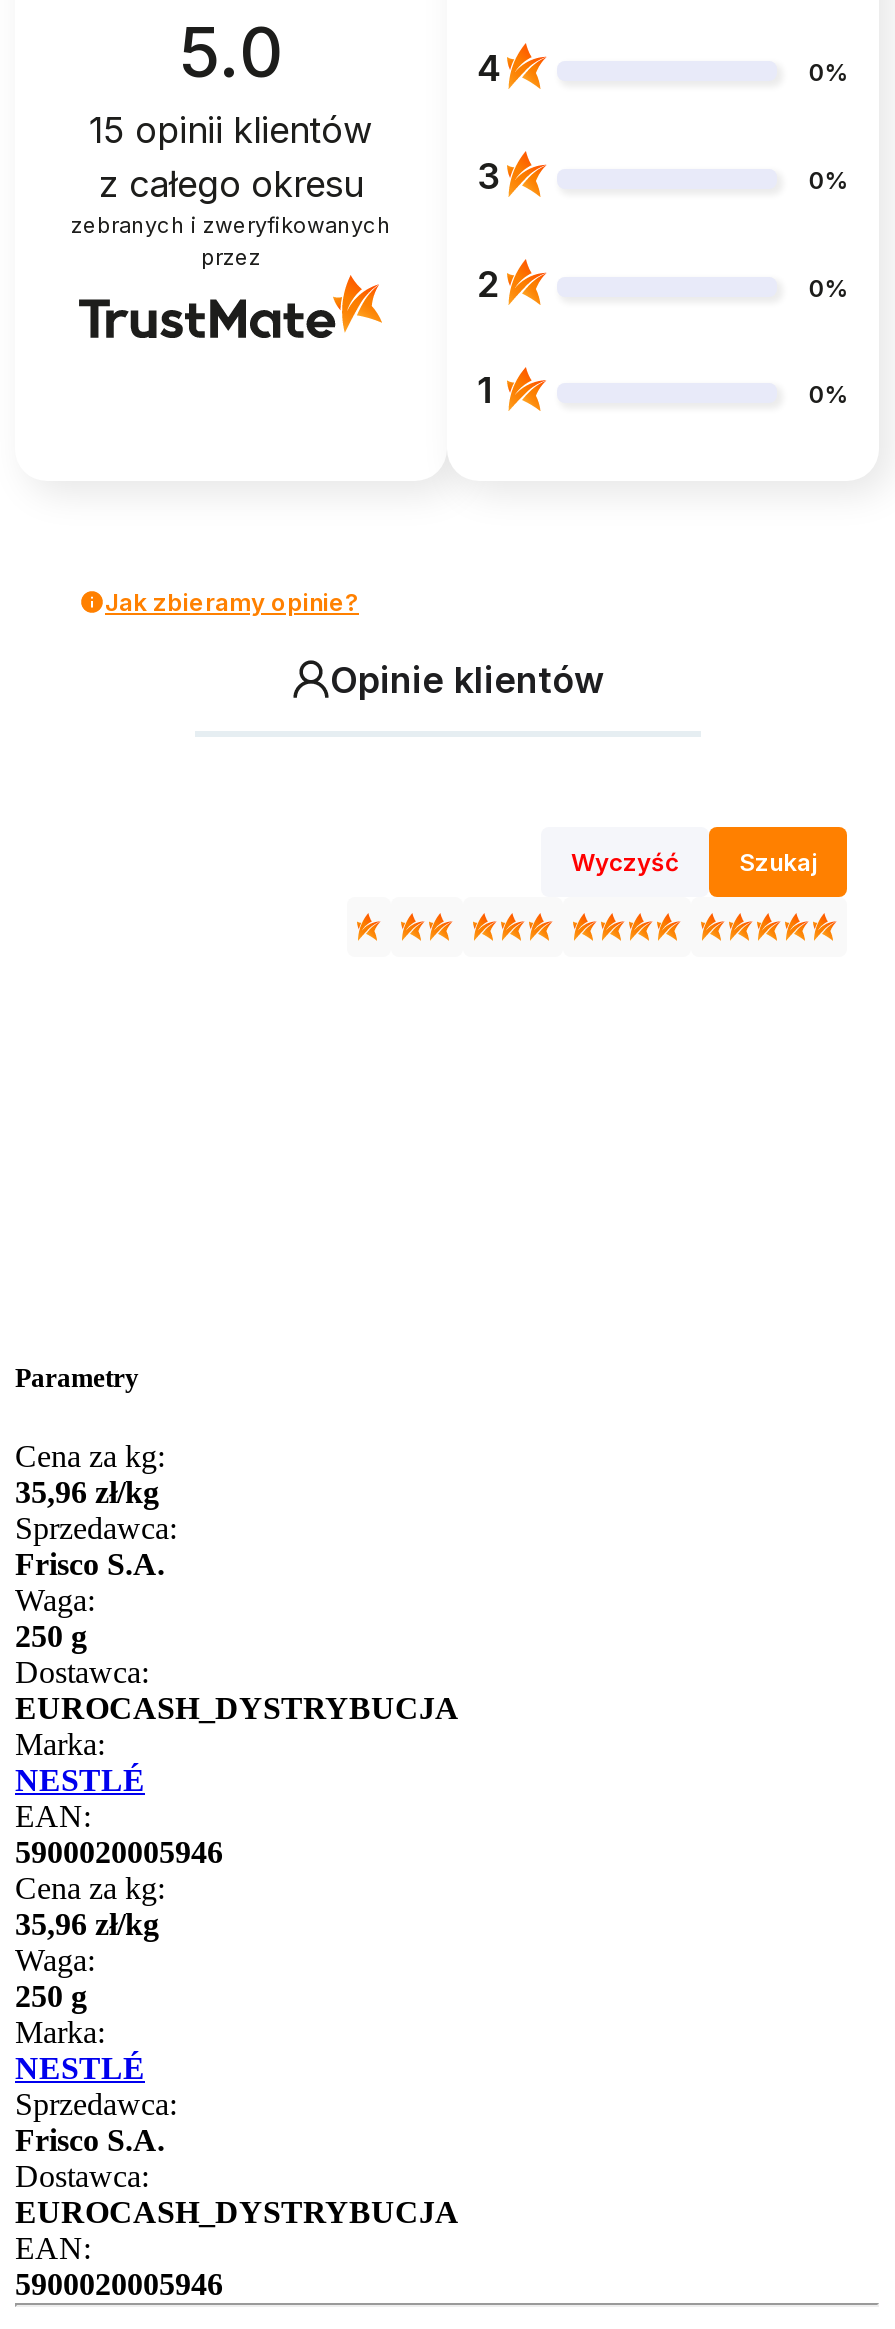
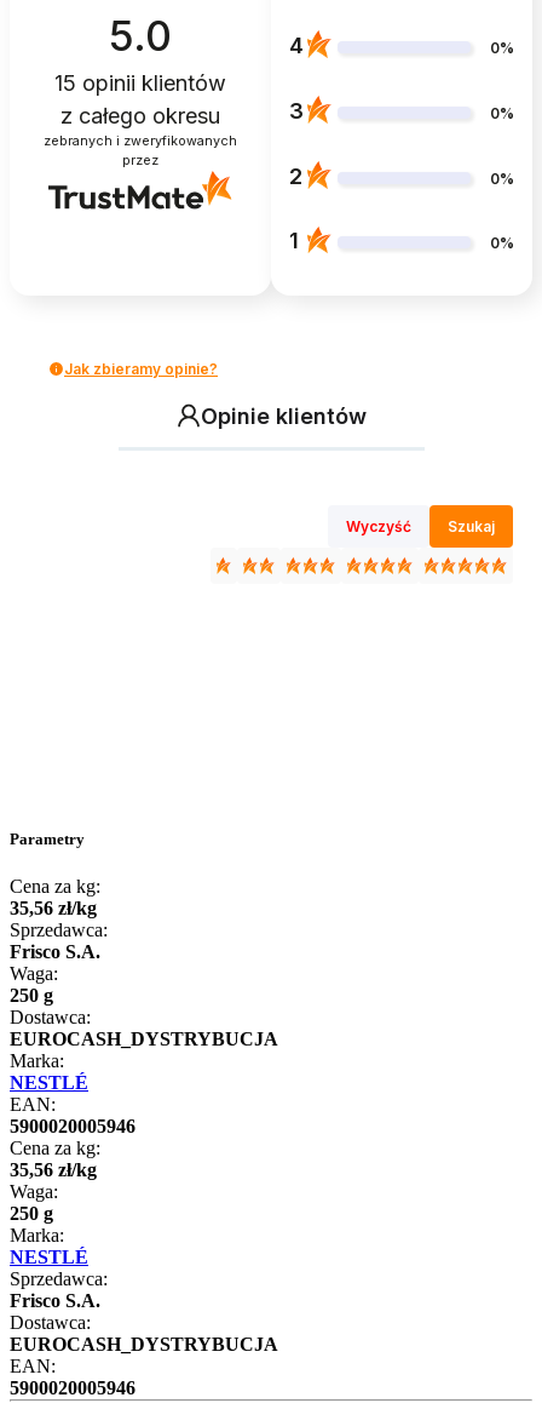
[15,1475,159,1509] 35,96 zł/kg -> [10,898,97,918] 35,56 zł/kg
[15,1907,159,1941] 35,96 zł/kg -> [10,1160,97,1180] 35,56 zł/kg

